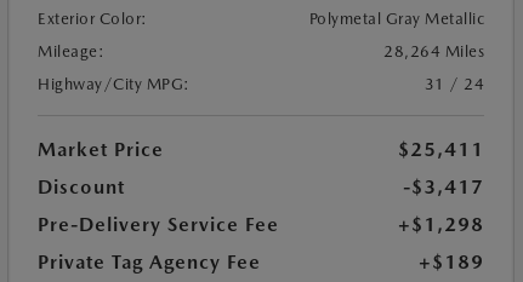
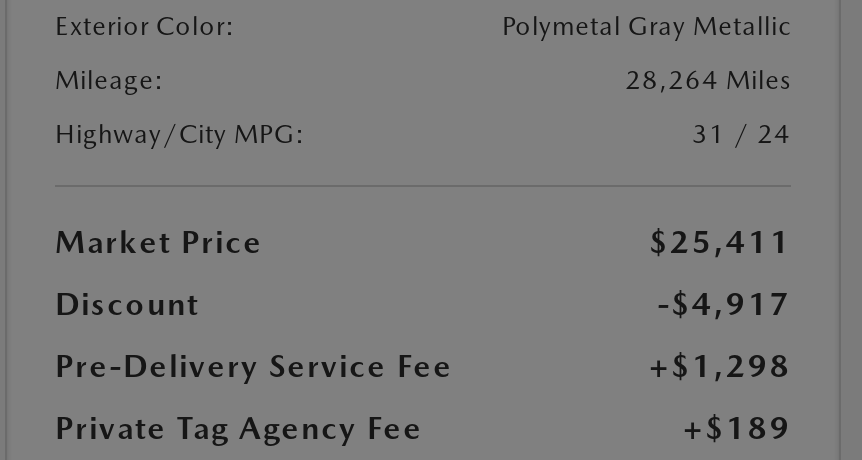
[403,176,484,199] -$3,417 -> [657,286,791,324] -$4,917

